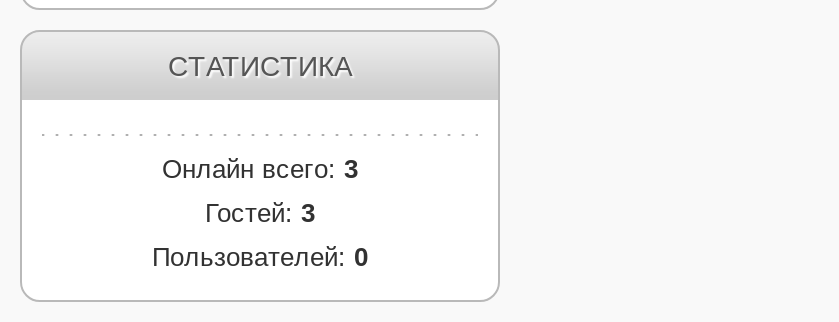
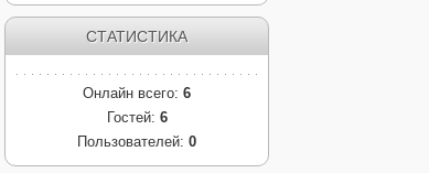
[162,154,358,184] Онлайн всего: 3 -> [83,85,191,101] Онлайн всего: 6
[205,198,315,228] Гостей: 3 -> [106,109,167,126] Гостей: 6

